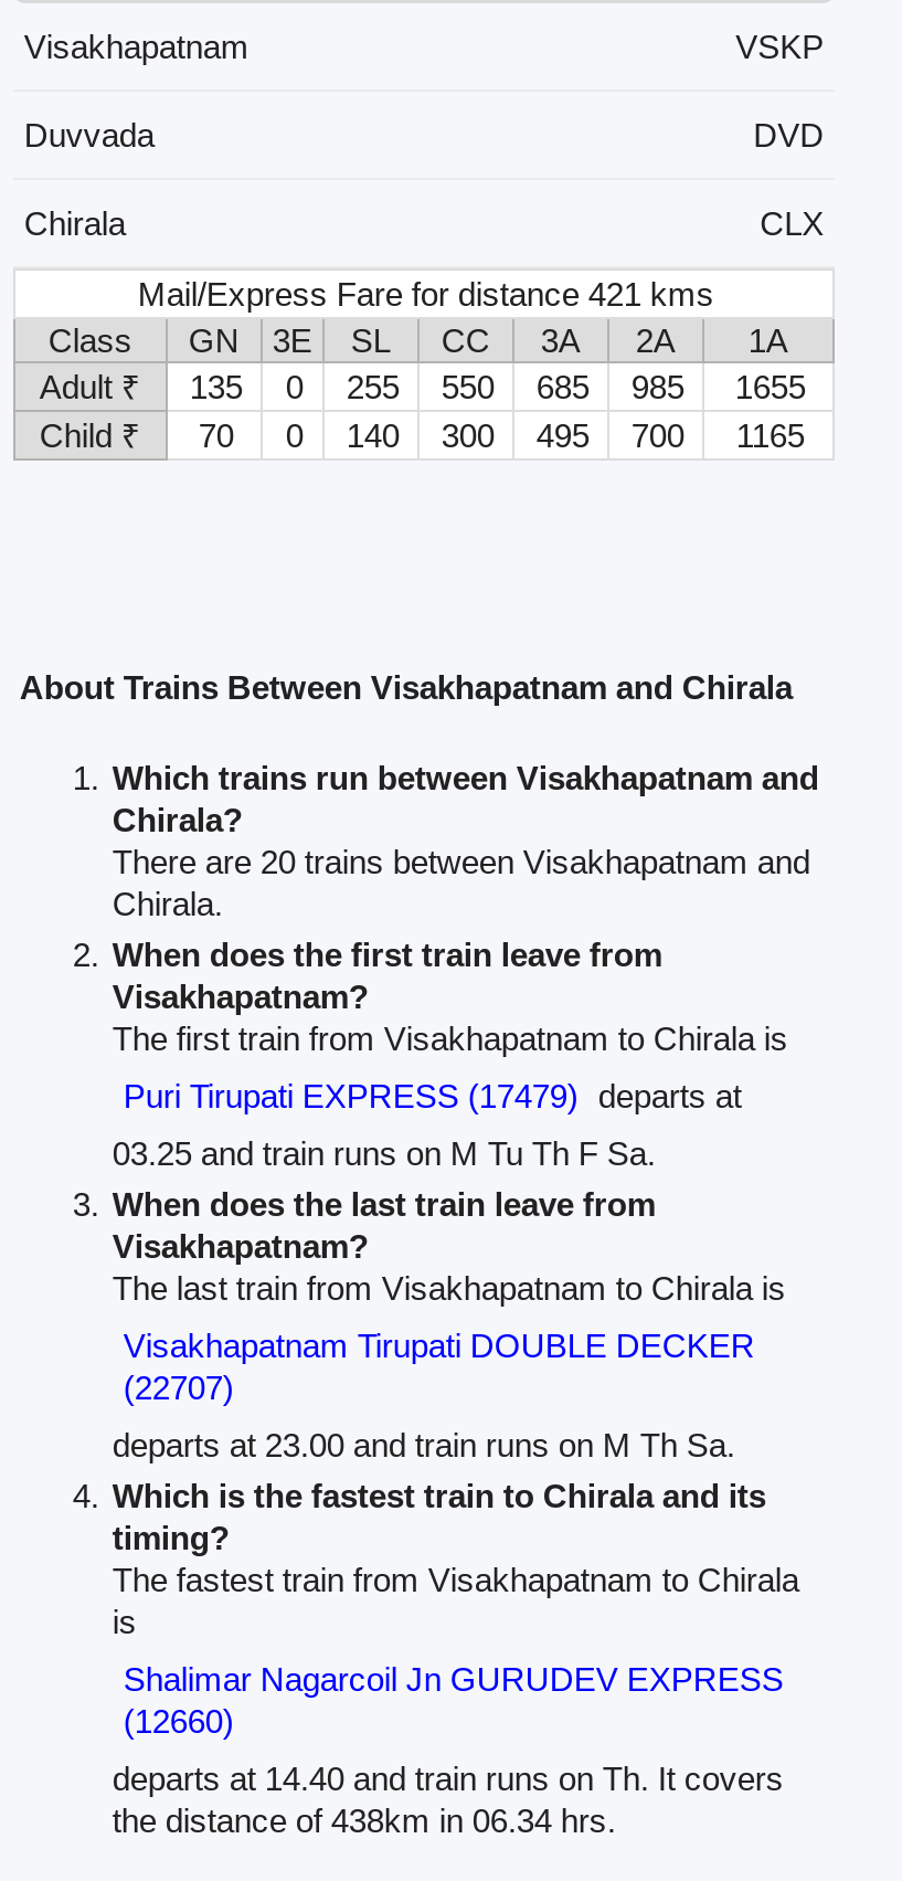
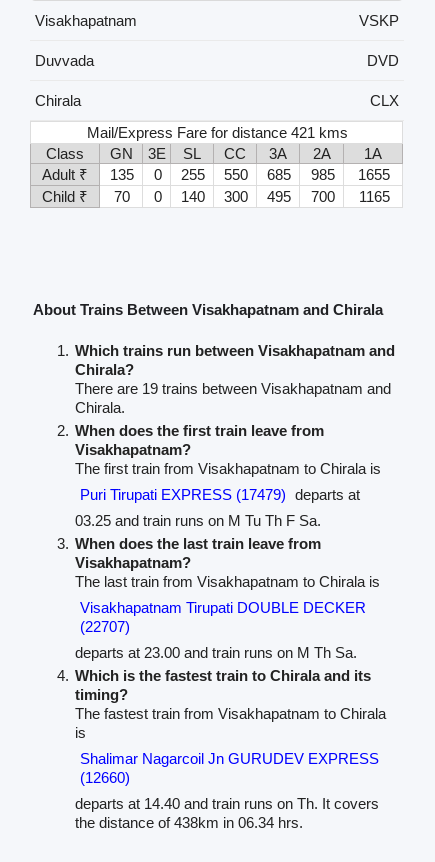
[112,843,810,880] There are 20 trains between Visakhapatnam and -> [75,380,391,397] There are 19 trains between Visakhapatnam and

